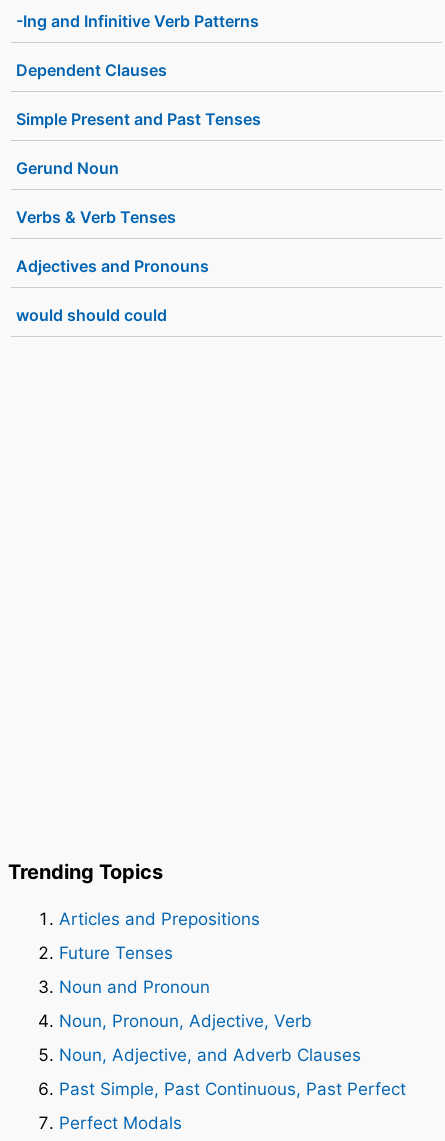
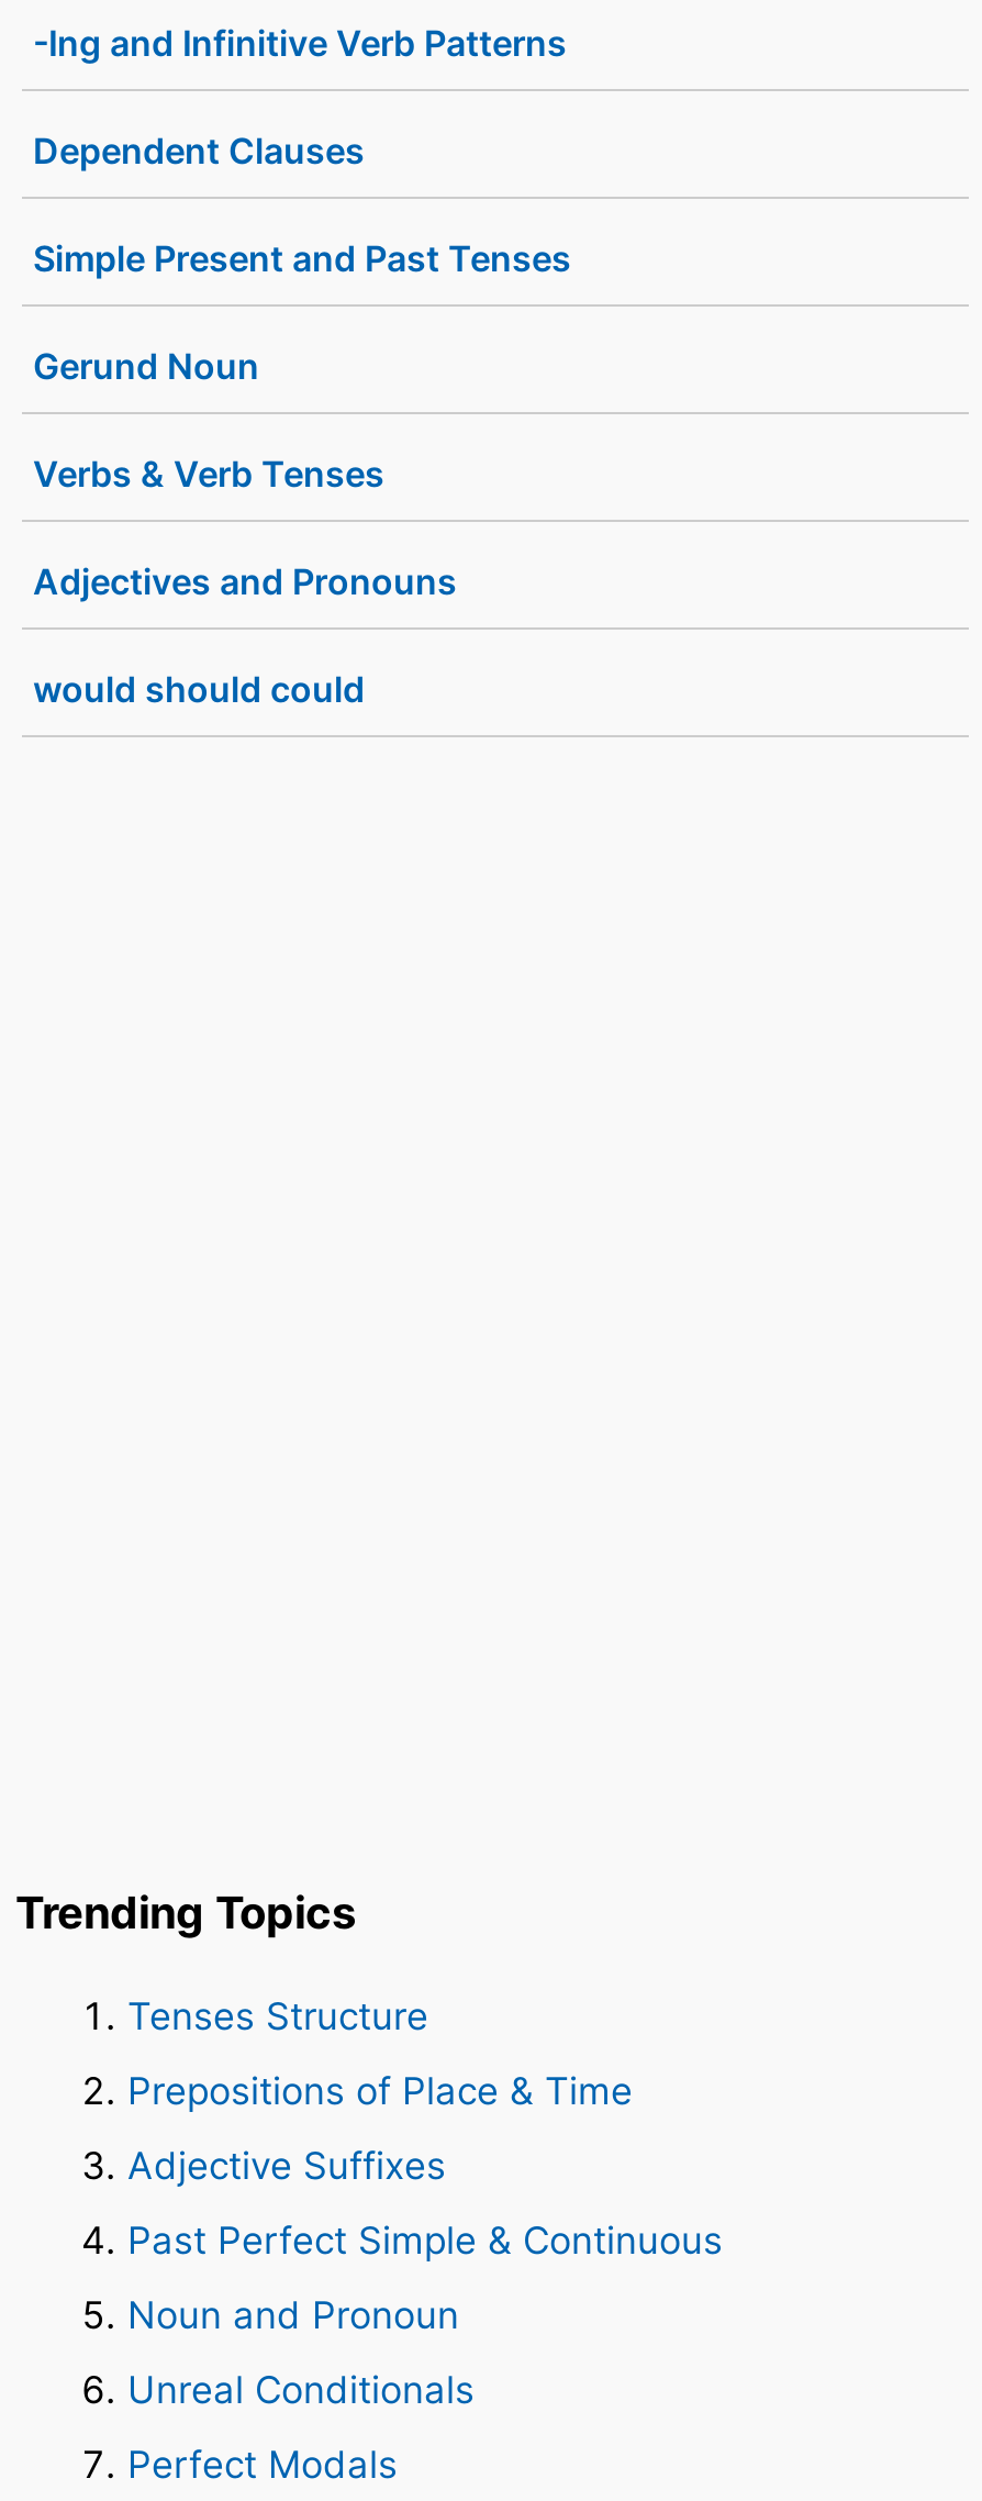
[59,909,260,963] Articles and Prepositions | Future Tenses -> [127,1994,723,2263] Tenses Structure | Prepositions of Place & Time | Adjective Suffixes | Past Perfect Simple & Continuous
moved [59,977,210,997] -> [127,2293,459,2337]: Noun and Pronoun
[59,1011,406,1099] Noun, Pronoun, Adjective, Verb | Noun, Adjective, and Adverb Clauses | Past Simple, Past Continuous, Past Perfect -> [127,2368,475,2412] Unreal Conditionals

